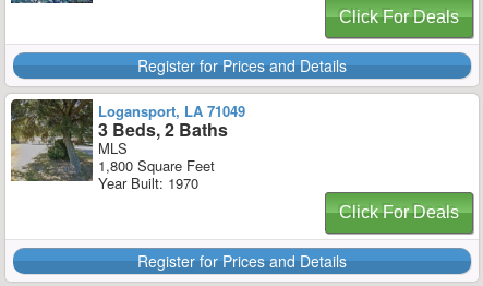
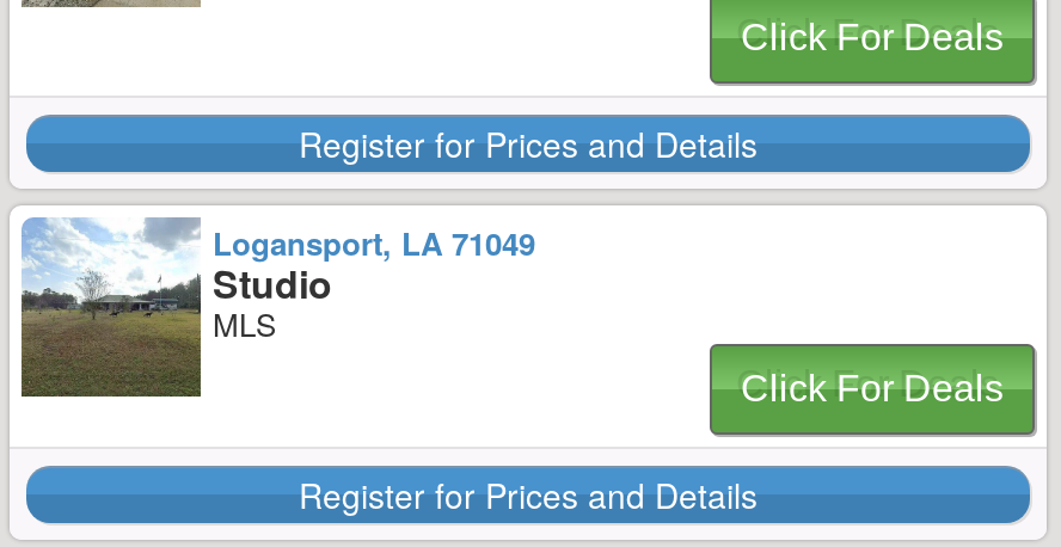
[10,98,228,182] [image] | 3 Beds, 2 Baths -> [19,215,332,399] [image] | Studio
[98,155,215,193] 1,800 Square Feet | Year Built: 1970 -> none

